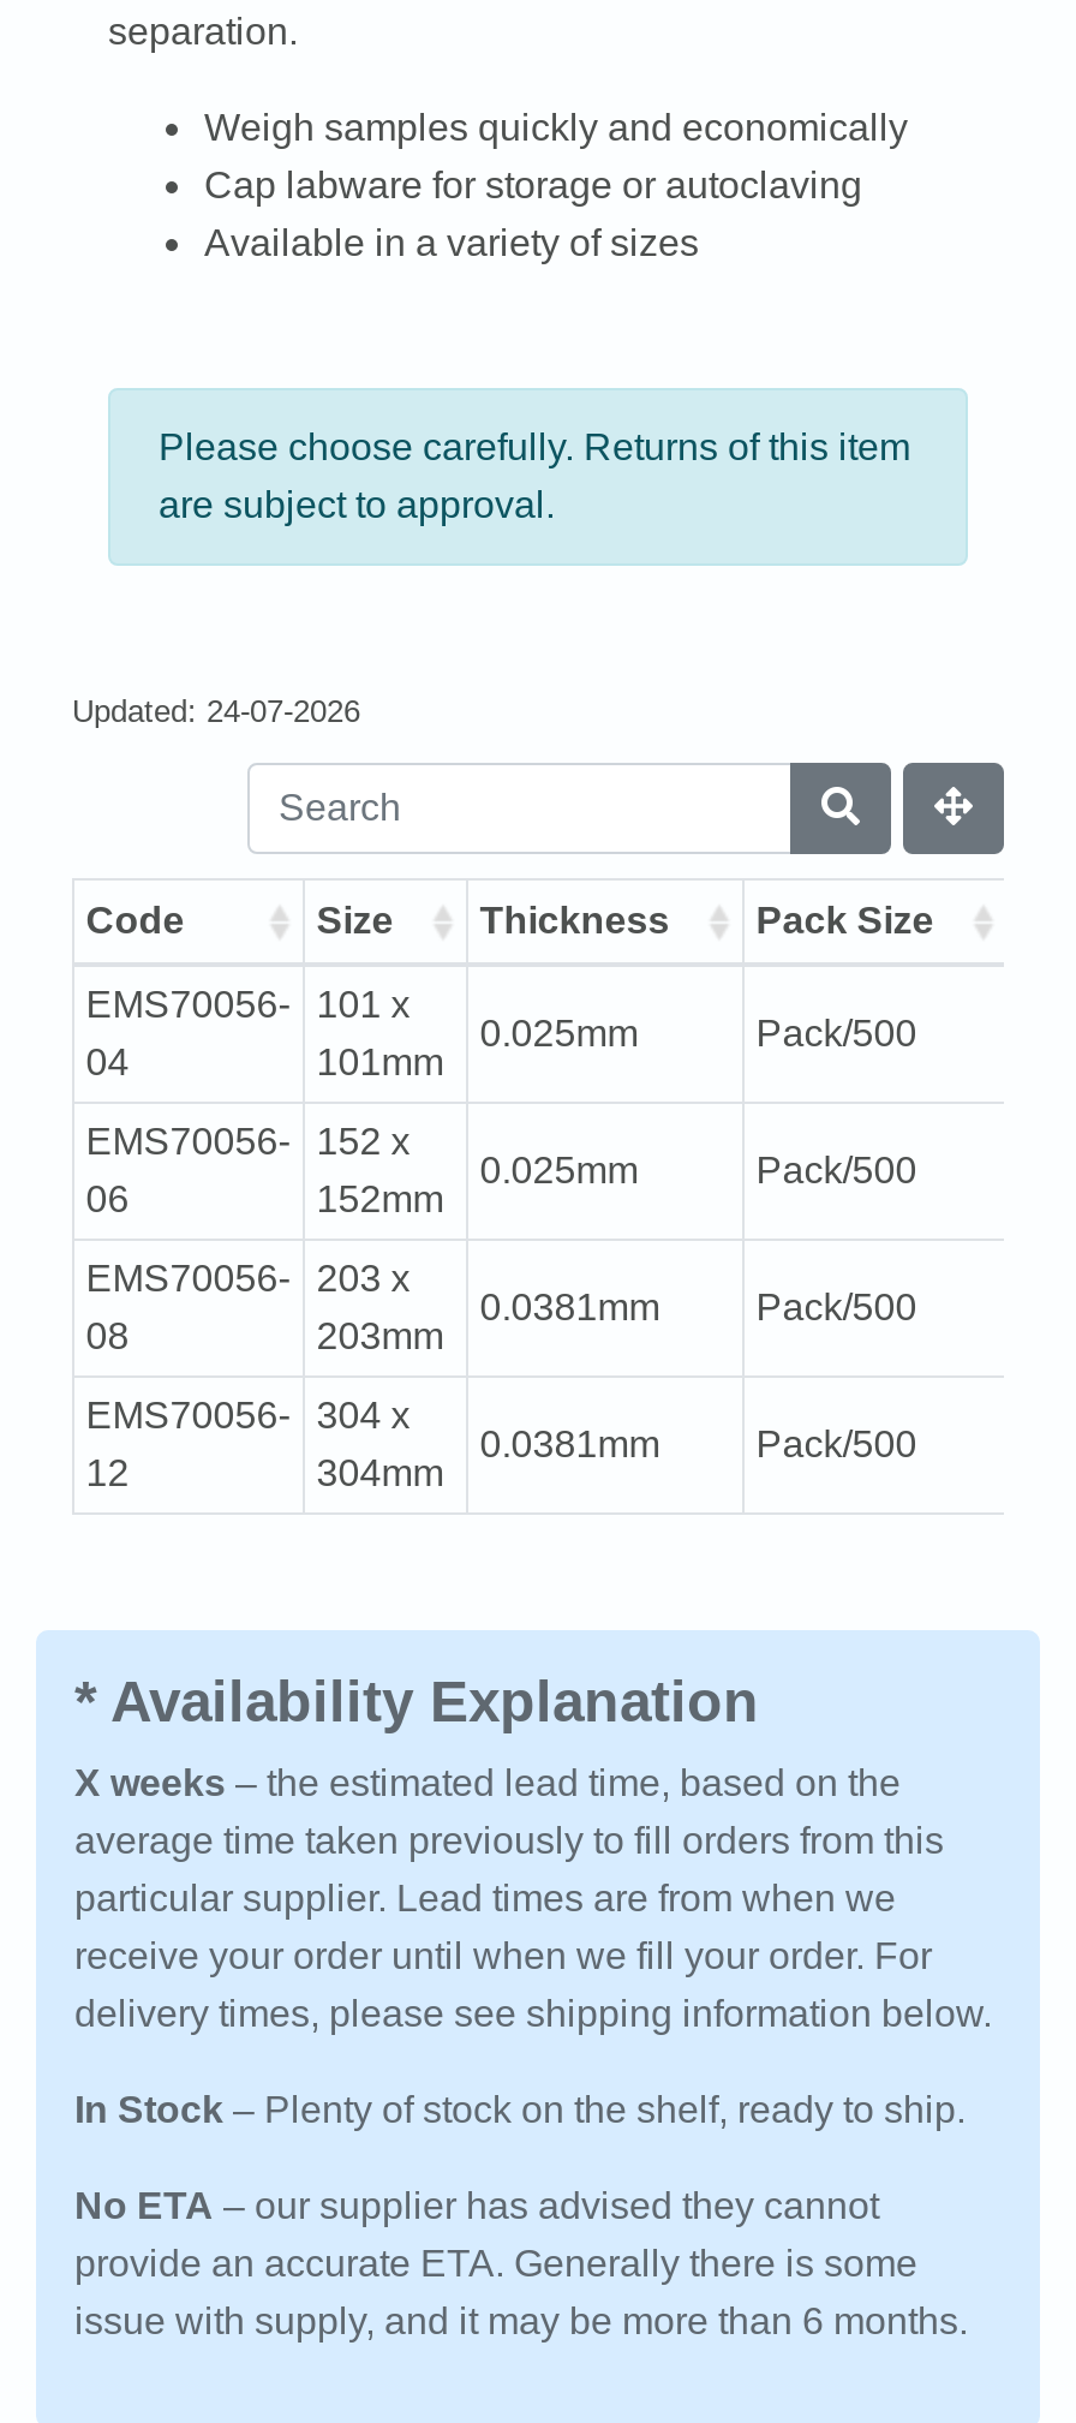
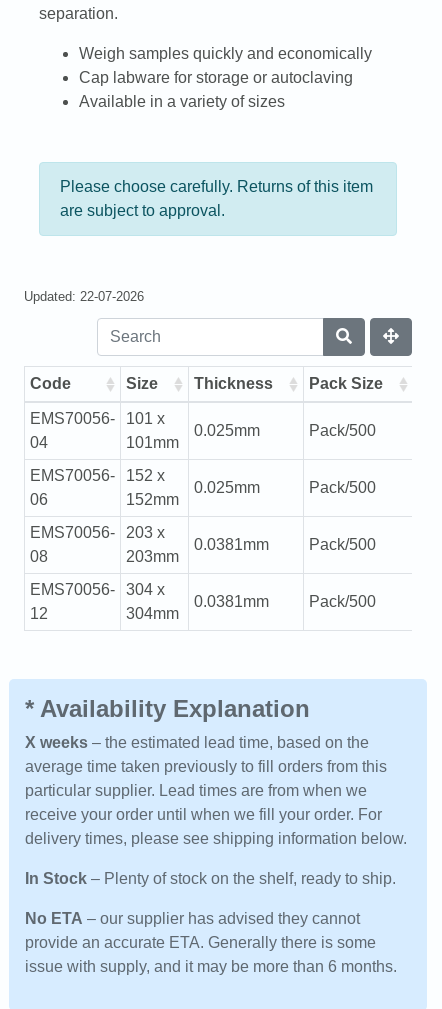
[72,693,360,729] Updated: 24-07-2026 -> [24,289,144,304] Updated: 22-07-2026

